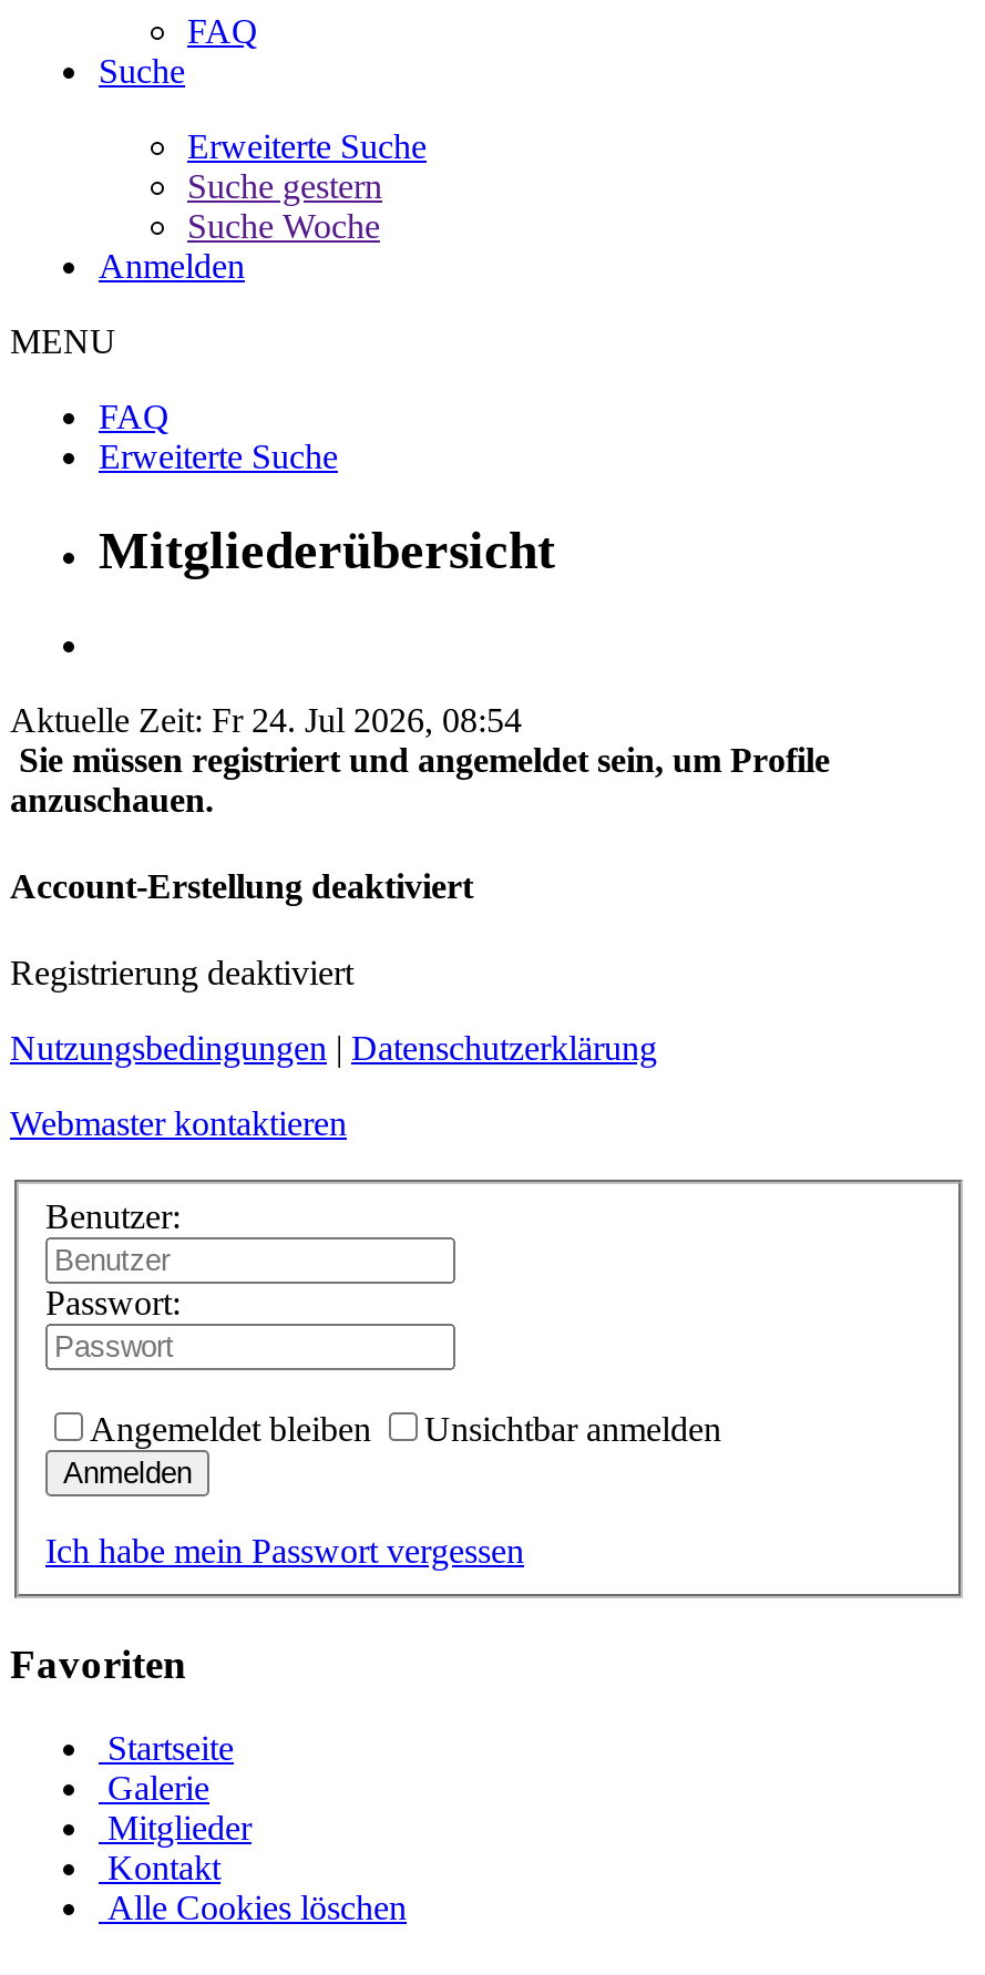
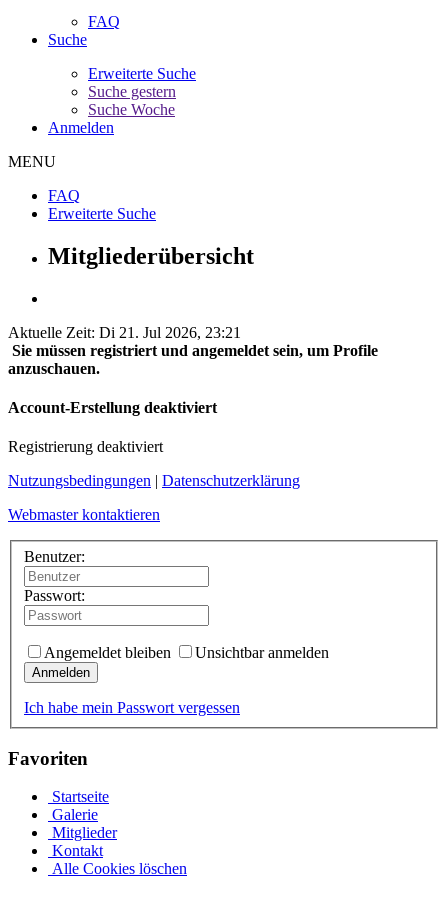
[10,701,522,738] Aktuelle Zeit: Fr 24. Jul 2026, 08:54 -> [8,324,241,341] Aktuelle Zeit: Di 21. Jul 2026, 23:21

